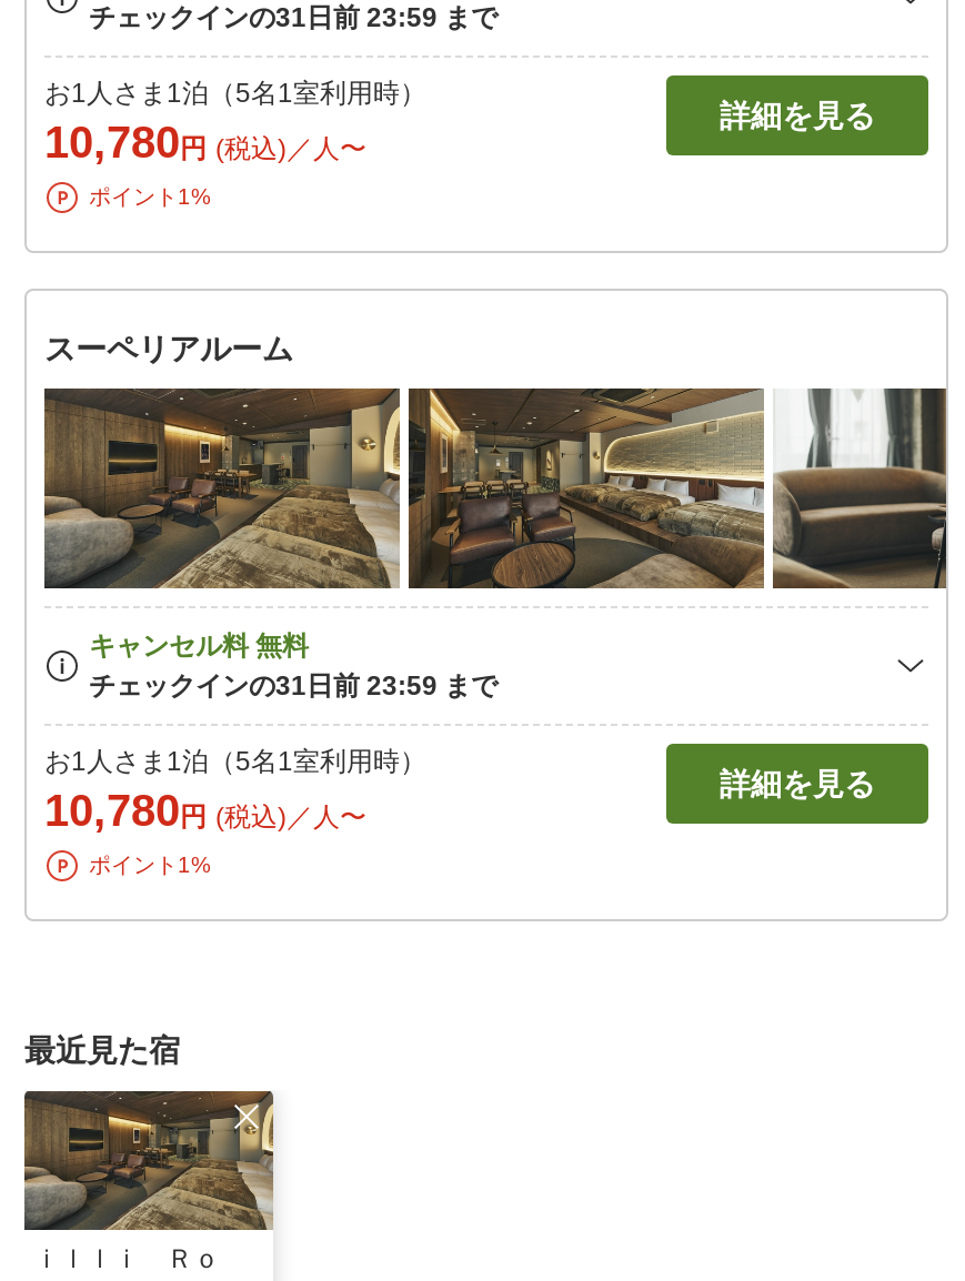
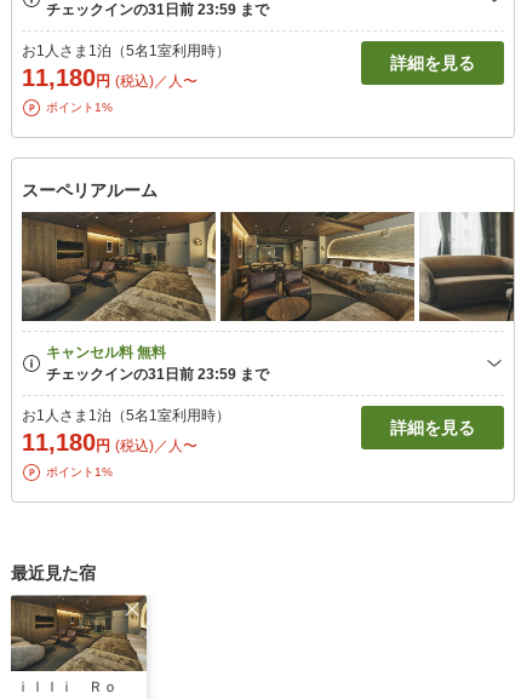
[44,118,366,167] 10,780円 (税込)／人〜 -> [22,64,197,91] 11,180円 (税込)／人〜
[44,786,366,835] 10,780円 (税込)／人〜 -> [22,429,197,456] 11,180円 (税込)／人〜

